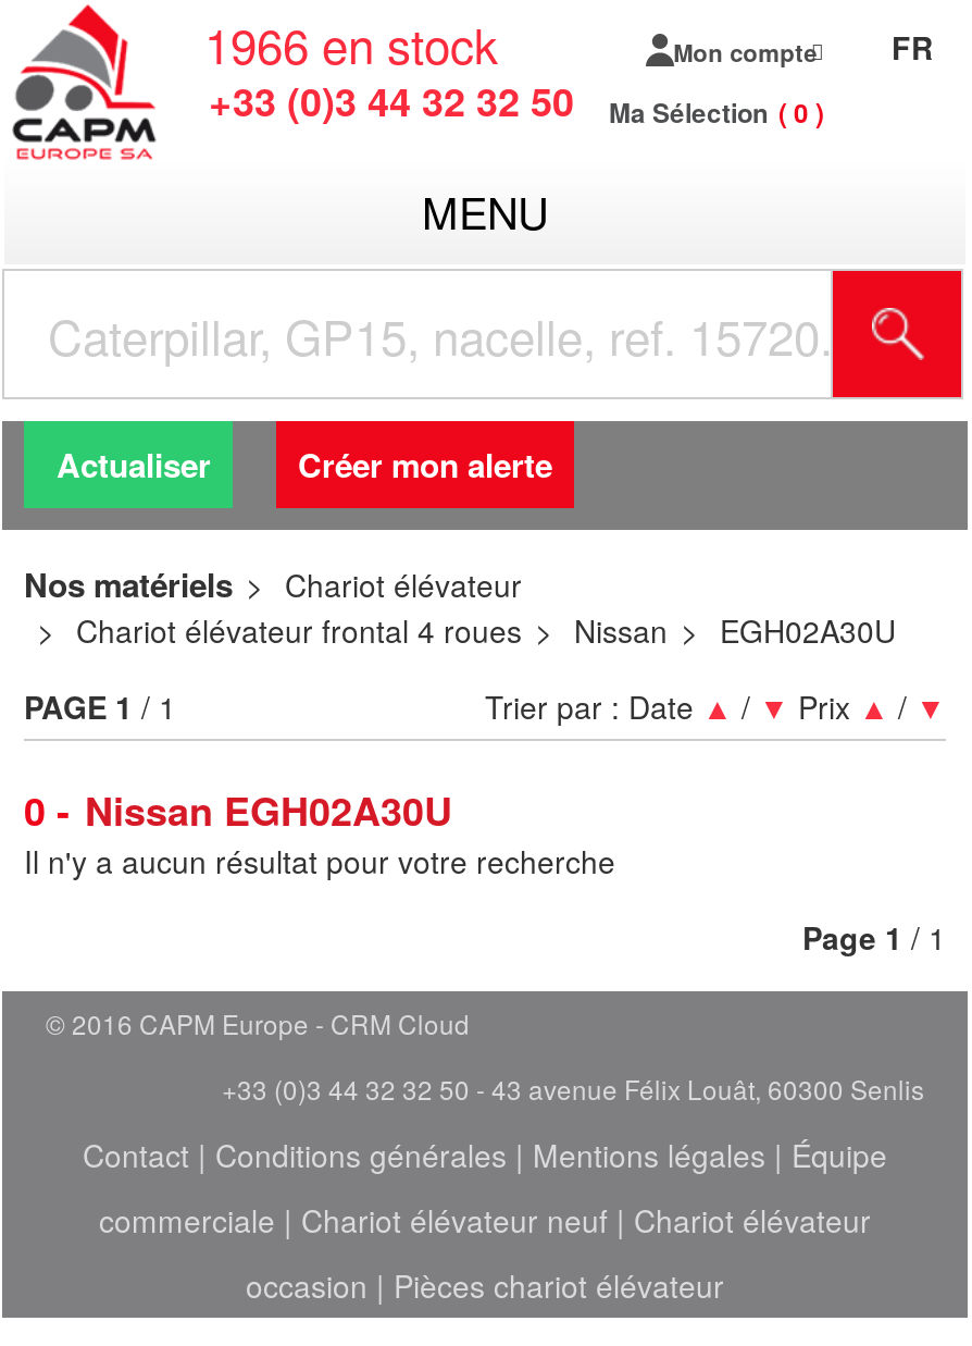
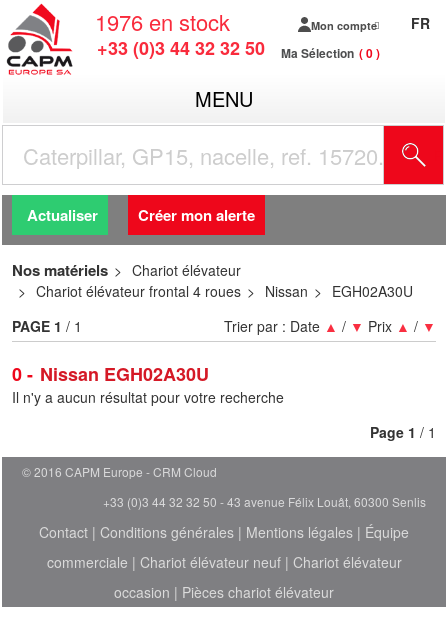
[204,10,498,77] 1966 en stock -> [95,6,230,37] 1976 en stock

